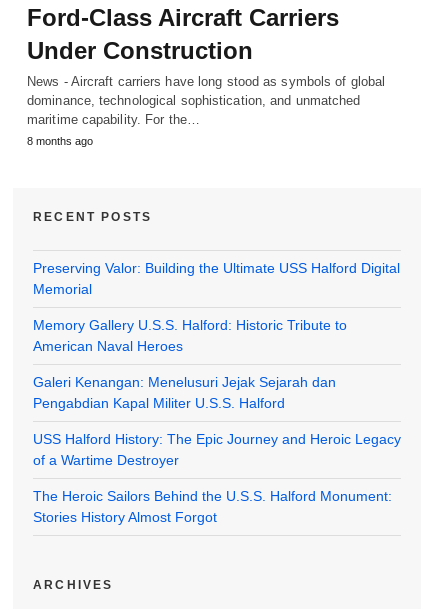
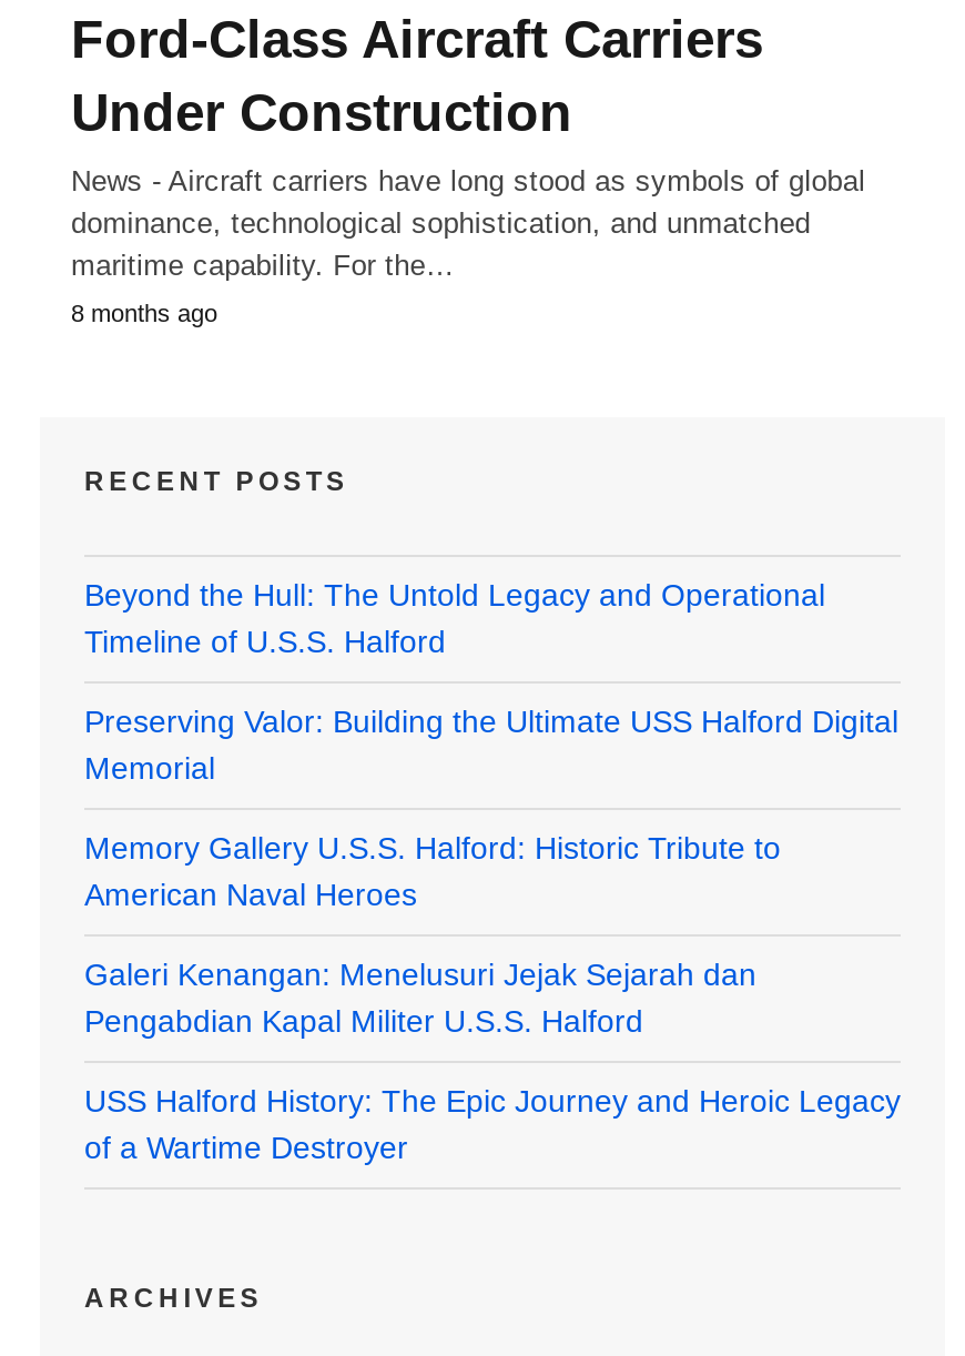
none -> [84,577,825,659] Beyond the Hull: The Untold Legacy and Operational | Timeline of U.S.S. Halford
moved [33,260,401,468] -> [84,703,901,1165]: Preserving Valor: Building the Ultimate USS Halford Digital | Memorial | Memory Gallery U.S.S. Halford: Historic Tribute to | American Naval Heroes | Galeri Kenangan: Menelusuri Jejak Sejarah dan | Pengabdian Kapal Militer U.S.S. Halford | USS Halford History: The Epic Journey and Heroic Legacy | of a Wartime Destroyer
[33,488,392,525] The Heroic Sailors Behind the U.S.S. Halford Monument: | Stories History Almost Forgot -> none

